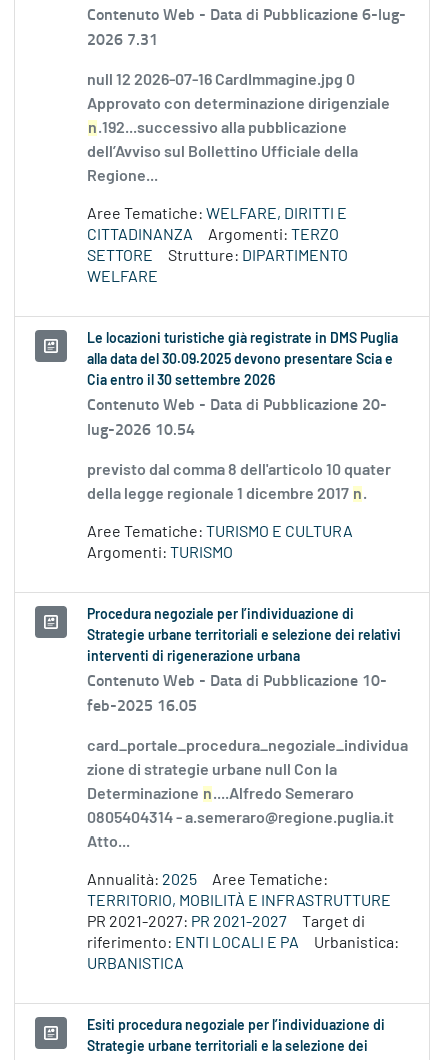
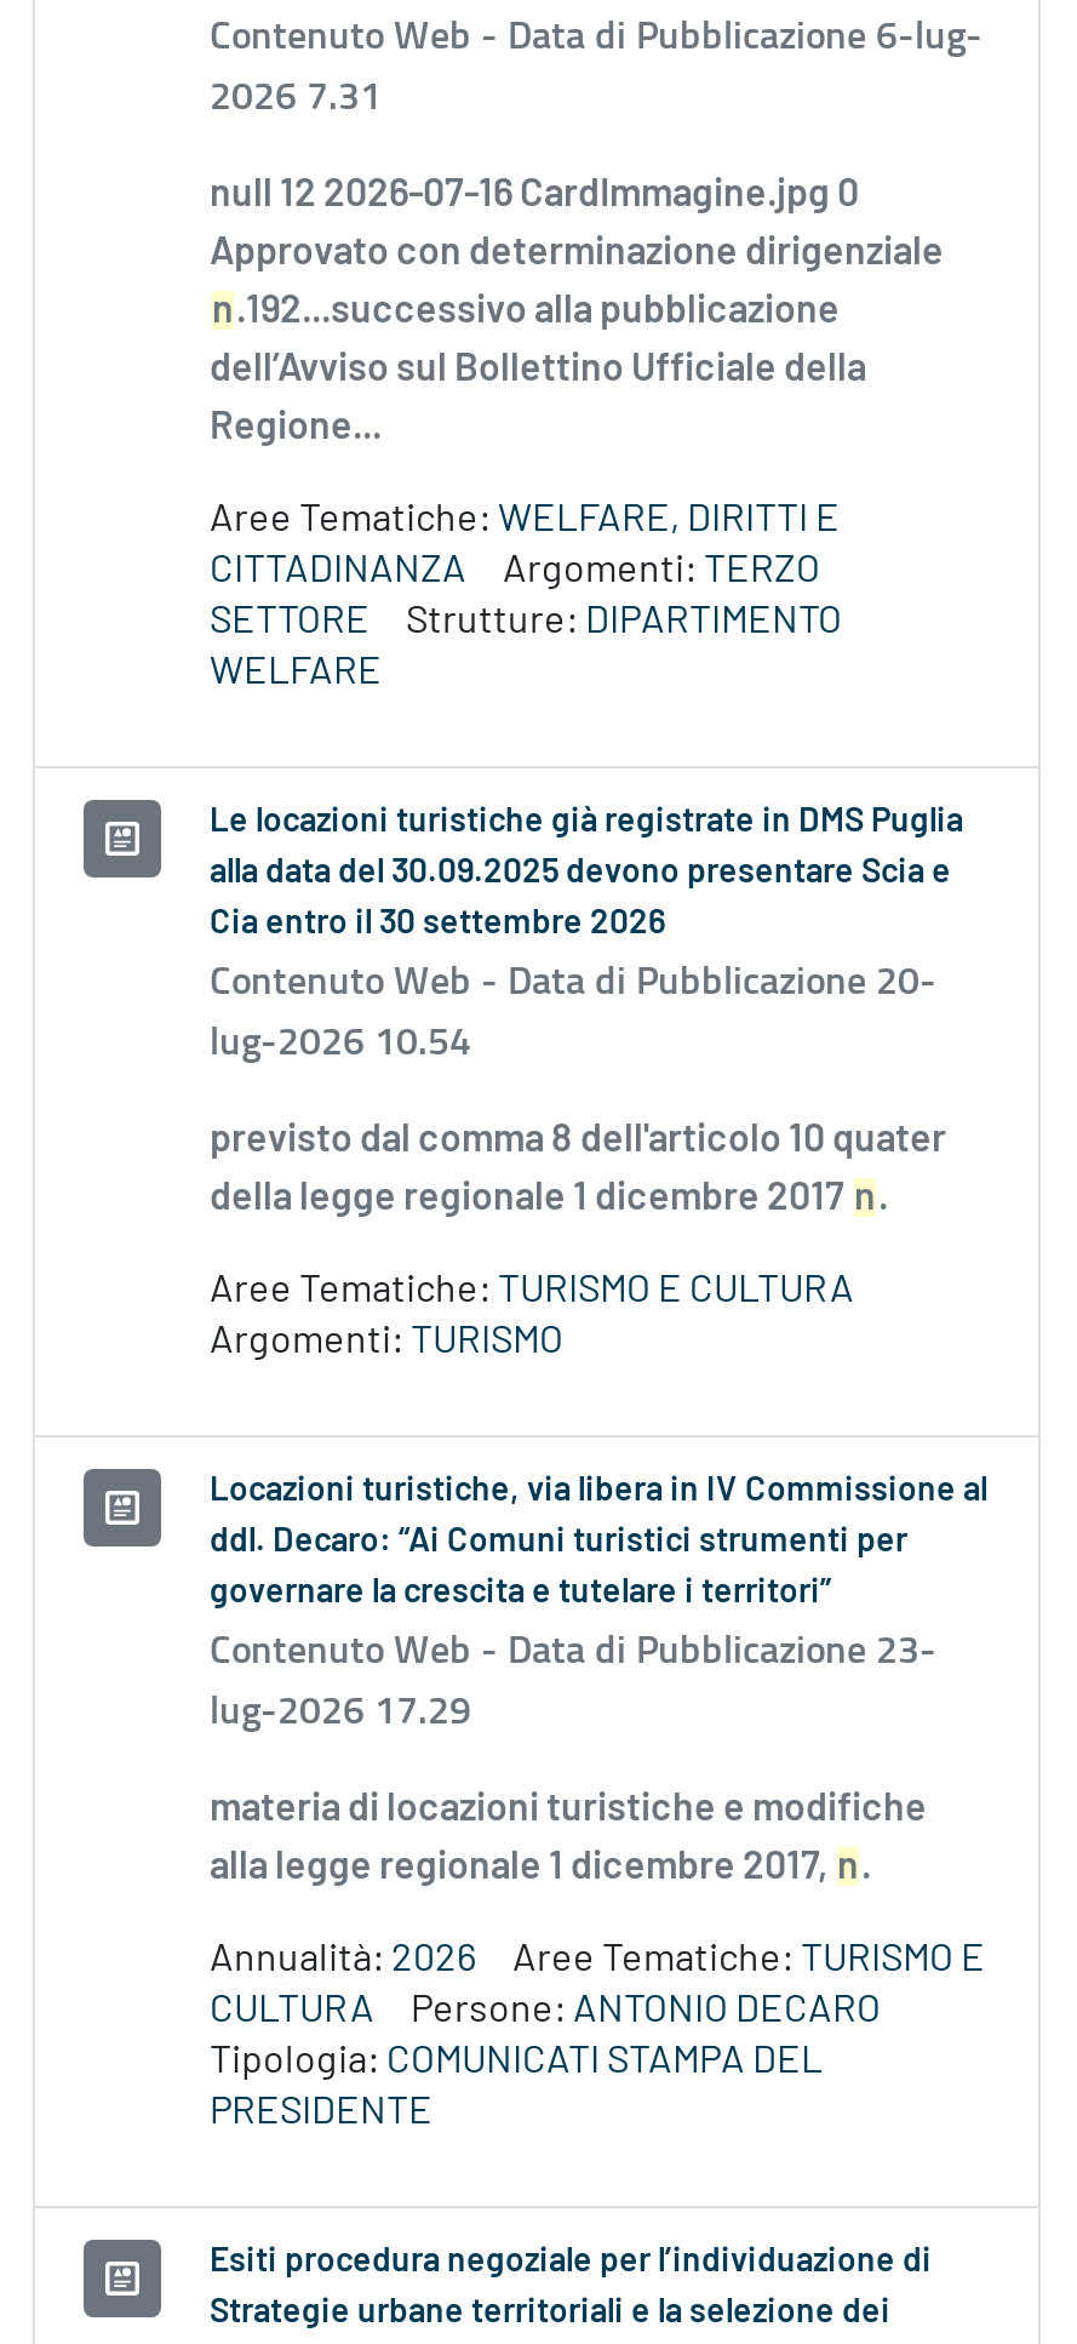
[87,608,408,972] Procedura negoziale per l’individuazione di | Strategie urbane territoriali e selezione dei relativi | interventi di rigenerazione urbana | Contenuto Web - Data di Pubblicazione 10- | feb-2025 16.05 | card_portale_procedura_negoziale_individua | zione di strategie urbane null Con la | Determinazione n....Alfredo Semeraro | 0805404314 - a.semeraro@regione.puglia.it | Atto... | Annualità: 2025 | Aree Tematiche: | TERRITORIO, MOBILITÀ E INFRASTRUTTURE | PR 2021-2027: PR 2021-2027 | Target di | riferimento: ENTI LOCALI E PA | Urbanistica: | URBANISTICA -> [210,1475,987,2131] Locazioni turistiche, via libera in IV Commissione al | ddl. Decaro: “Ai Comuni turistici strumenti per | governare la crescita e tutelare i territori” | Contenuto Web - Data di Pubblicazione 23- | lug-2026 17.29 | materia di locazioni turistiche e modifiche | alla legge regionale 1 dicembre 2017, n. | Annualità: 2026 | Aree Tematiche: TURISMO E | CULTURA | Persone: ANTONIO DECARO | Tipologia: COMUNICATI STAMPA DEL | PRESIDENTE

